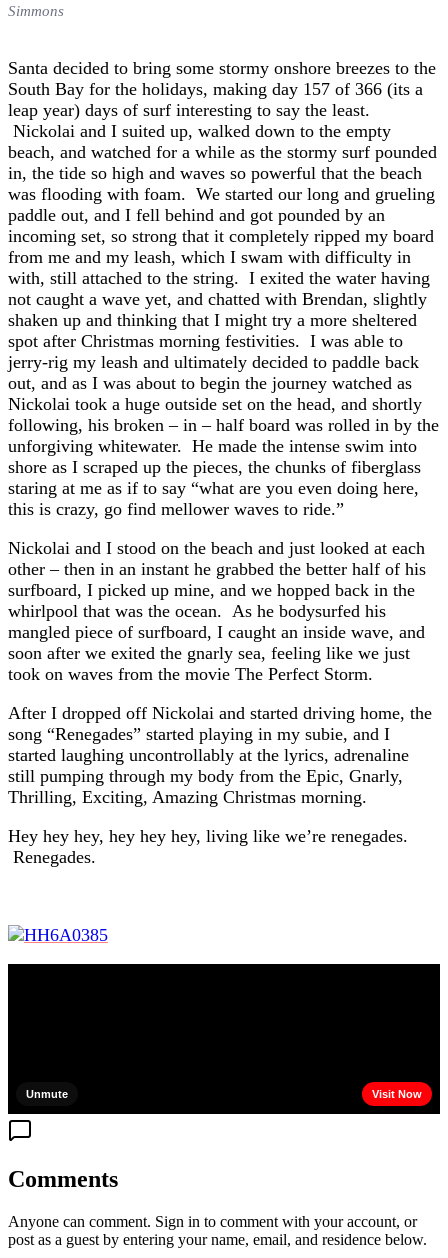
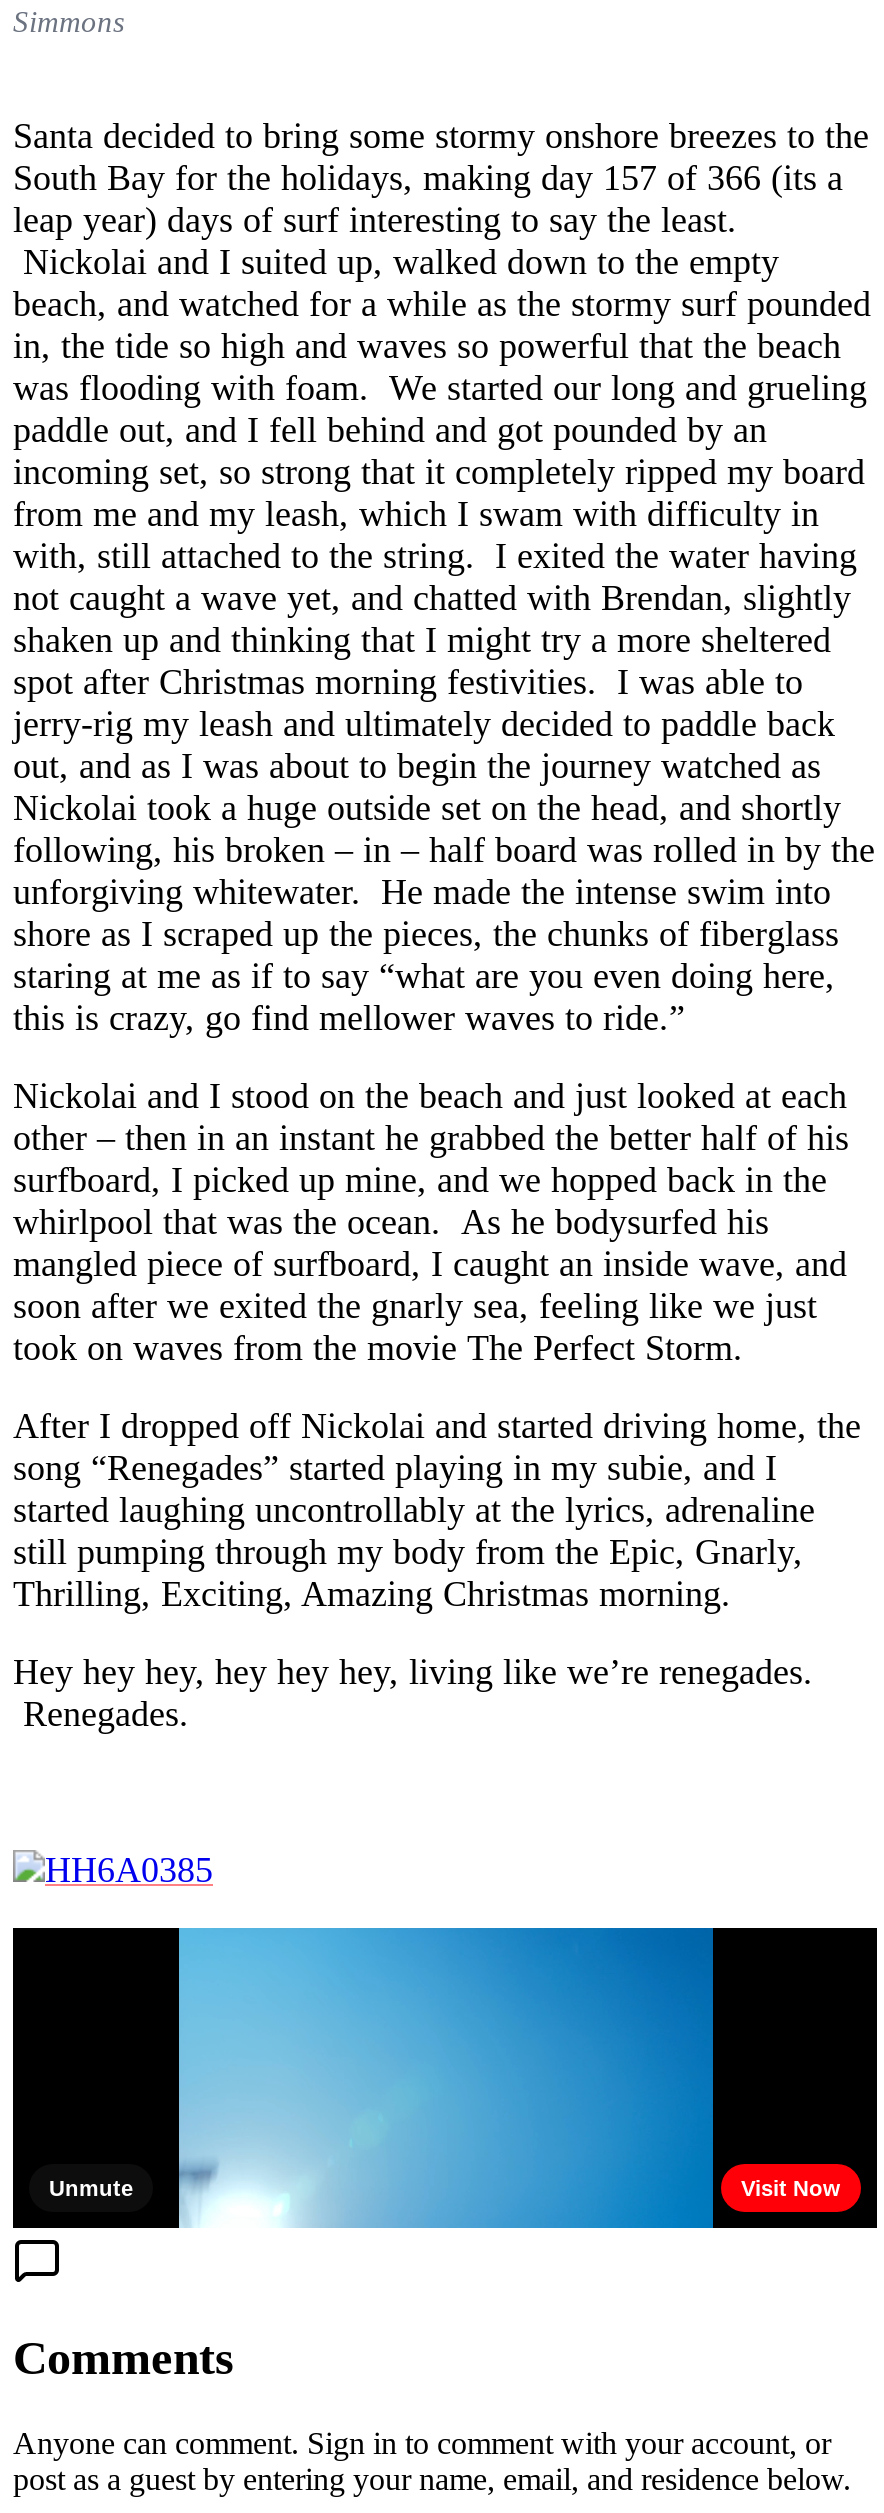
none -> [177,1926,715,2230] [image]

